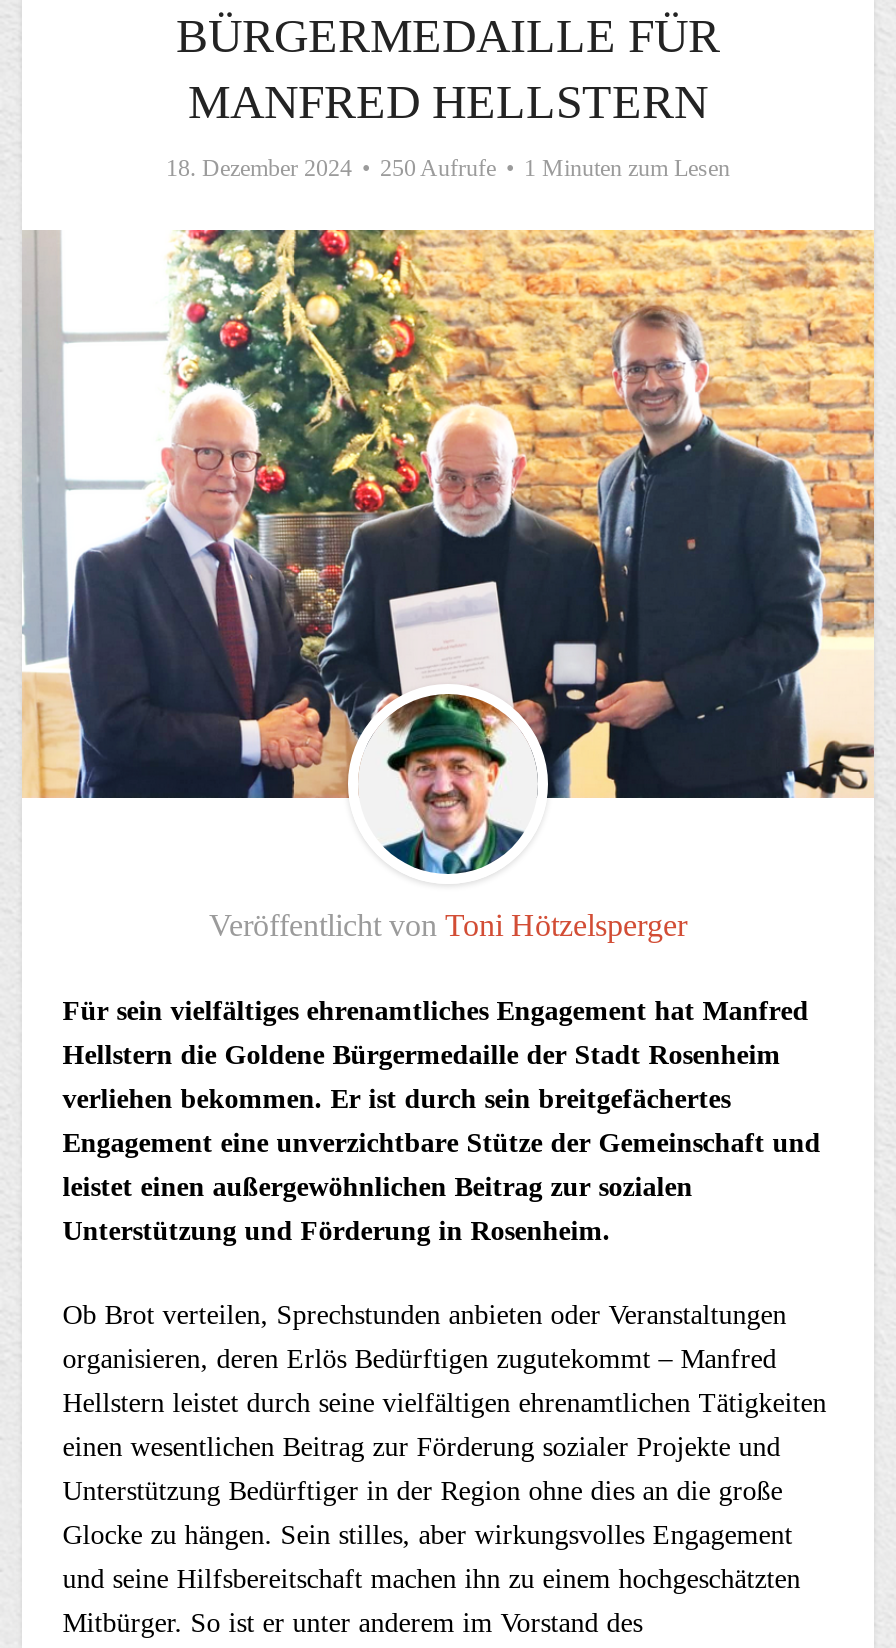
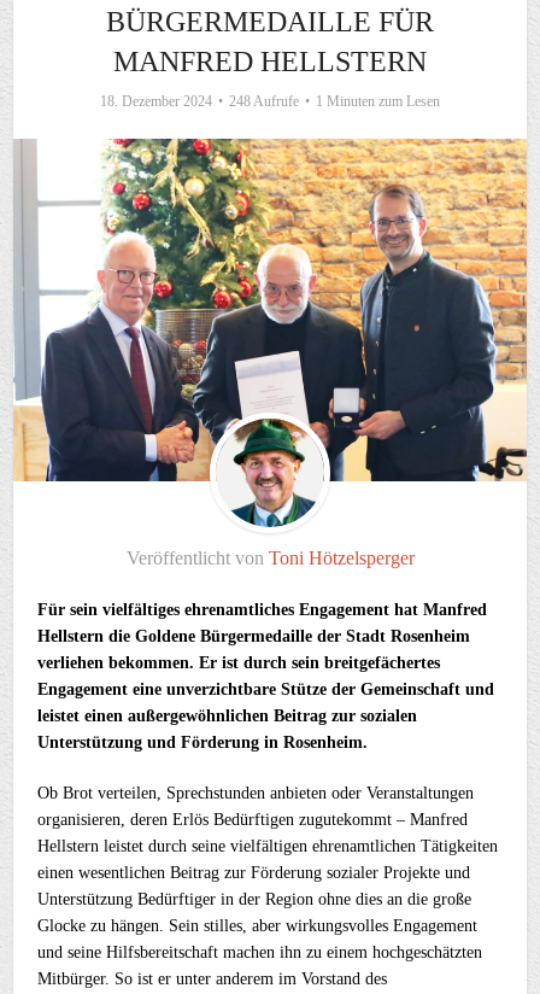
[166,154,730,182] 18. Dezember 2024 250 Aufrufe 1 Minuten zum Lesen -> [100,93,440,110] 18. Dezember 2024 248 Aufrufe 1 Minuten zum Lesen

